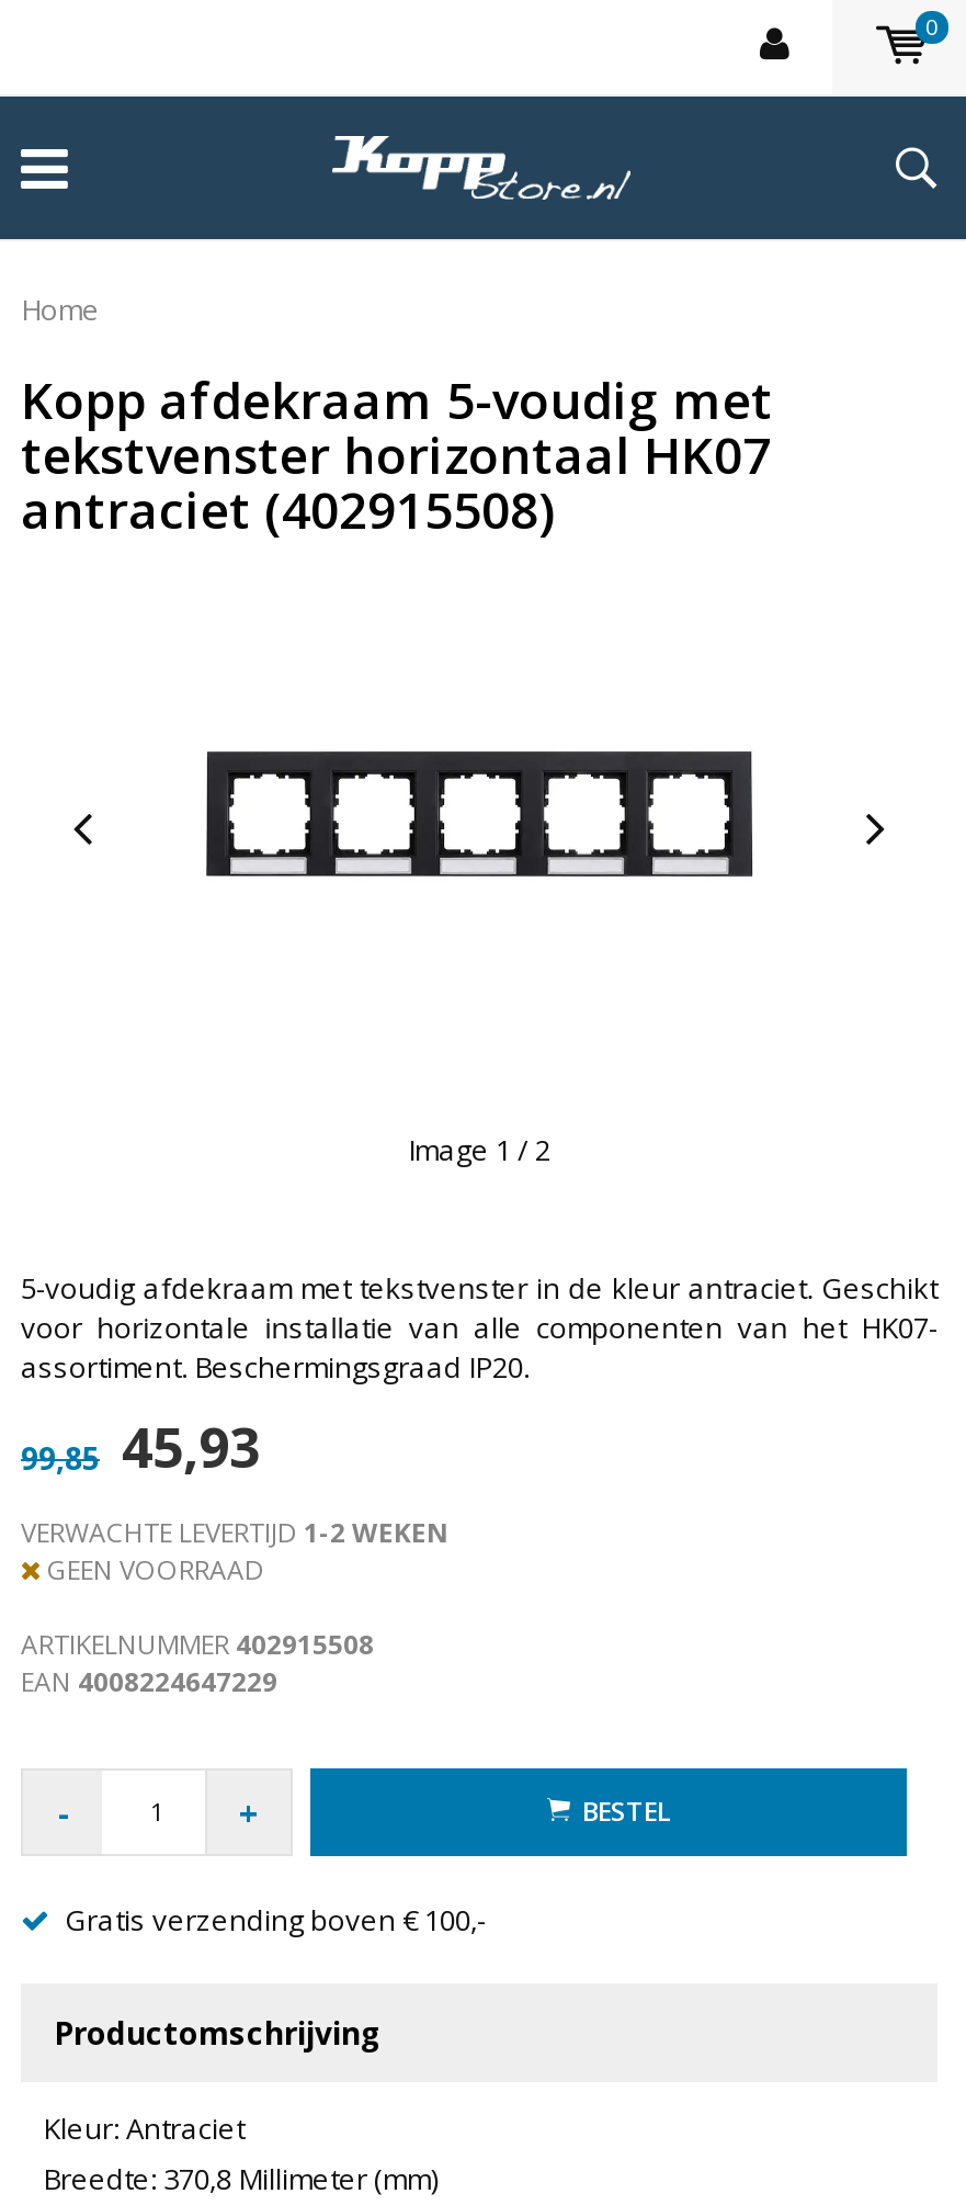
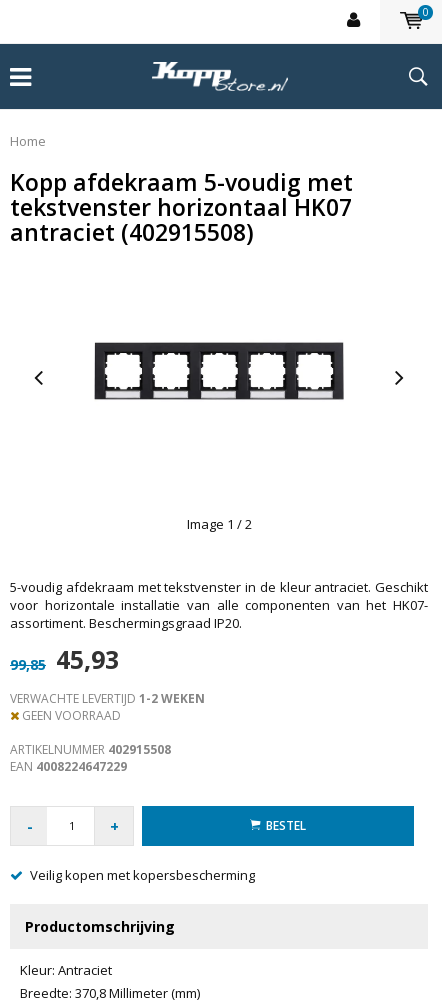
[65,1899,486,1938] Gratis verzending boven € 100,- -> [30,865,255,883] Veilig kopen met kopersbescherming

